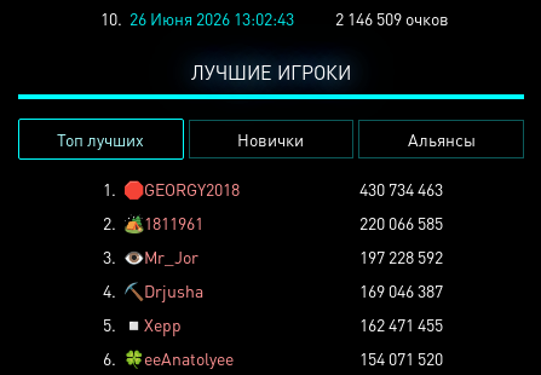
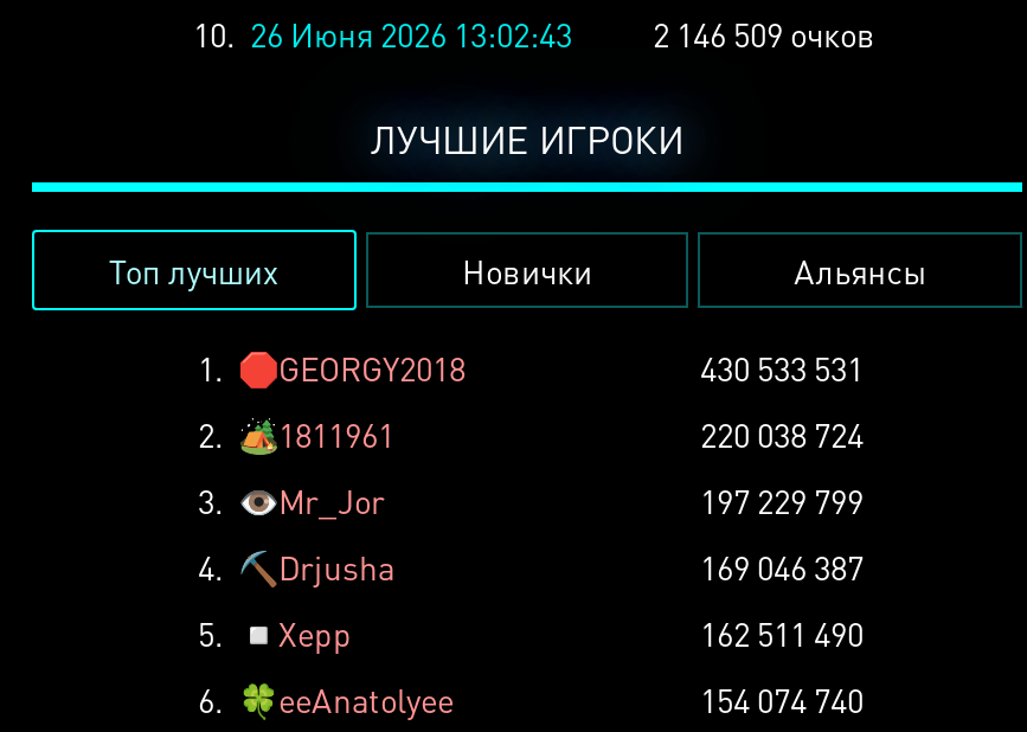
[359,178,443,200] 430 734 463 -> [700,346,864,389] 430 533 531
[359,212,443,233] 220 066 585 -> [700,412,864,455] 220 038 724
[359,246,443,267] 197 228 592 -> [700,479,864,521] 197 229 799
[359,313,443,335] 162 471 455 -> [700,611,864,654] 162 511 490
[359,347,443,369] 154 071 520 -> [700,678,864,720] 154 074 740

